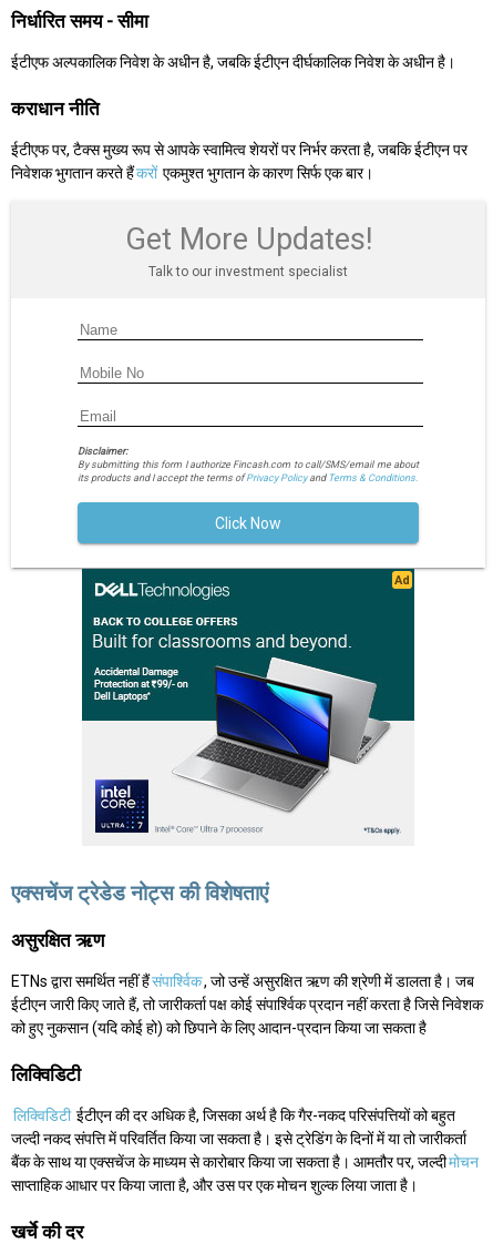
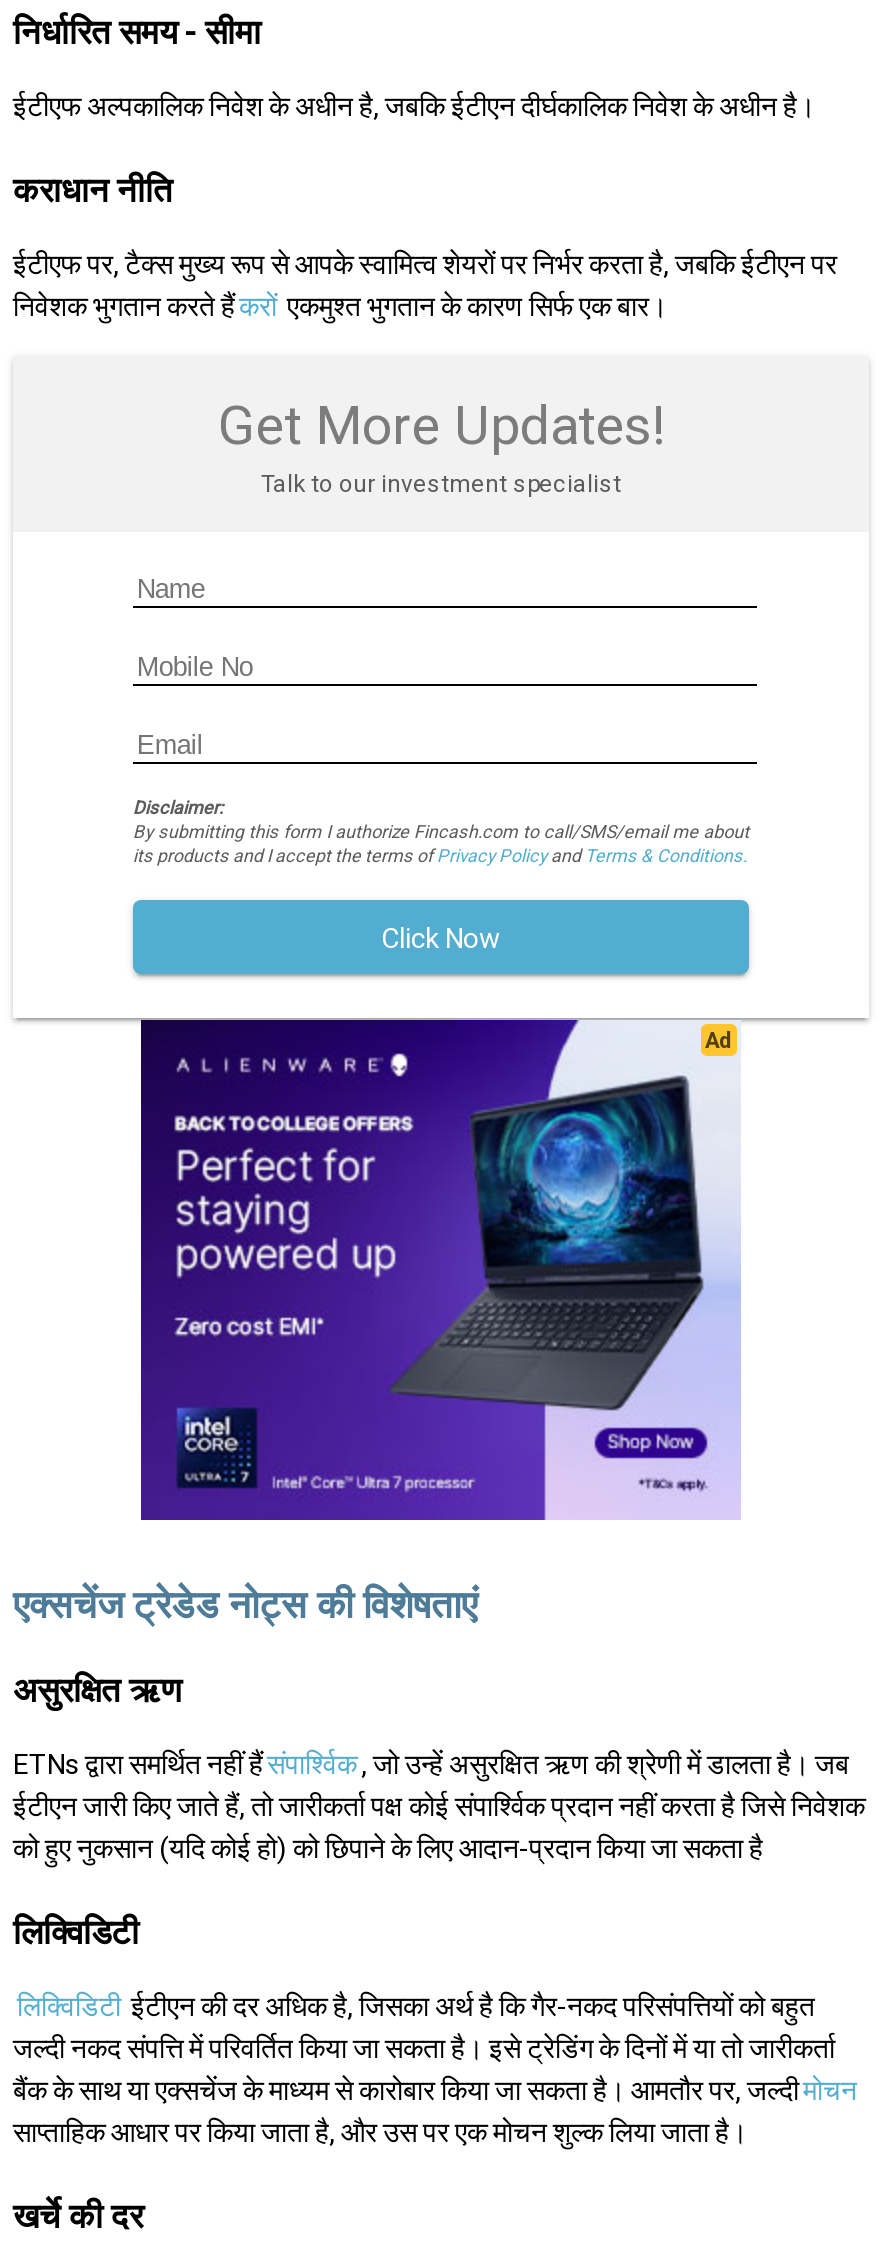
[81,568,415,846] [image] -> [139,1018,741,1522] [image]

